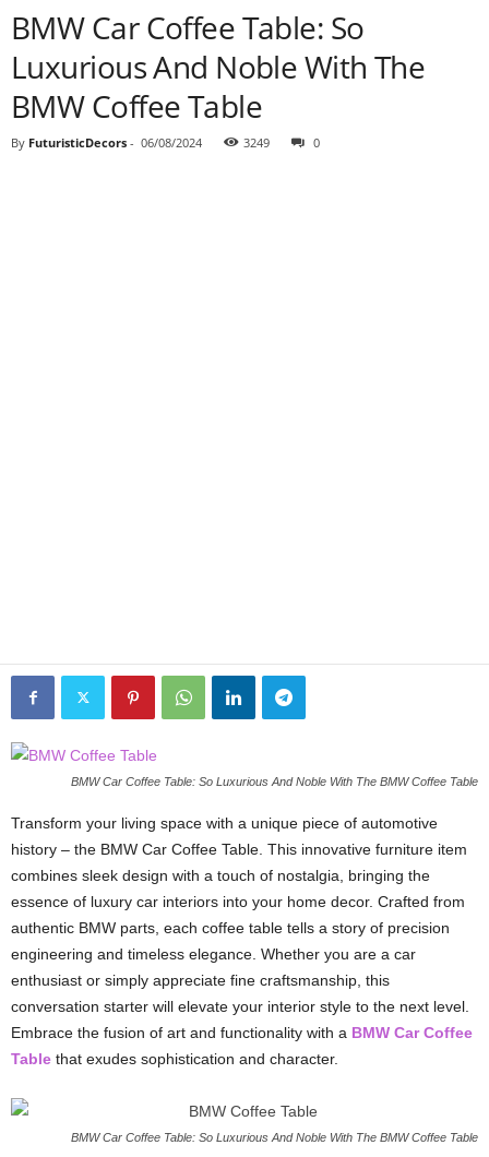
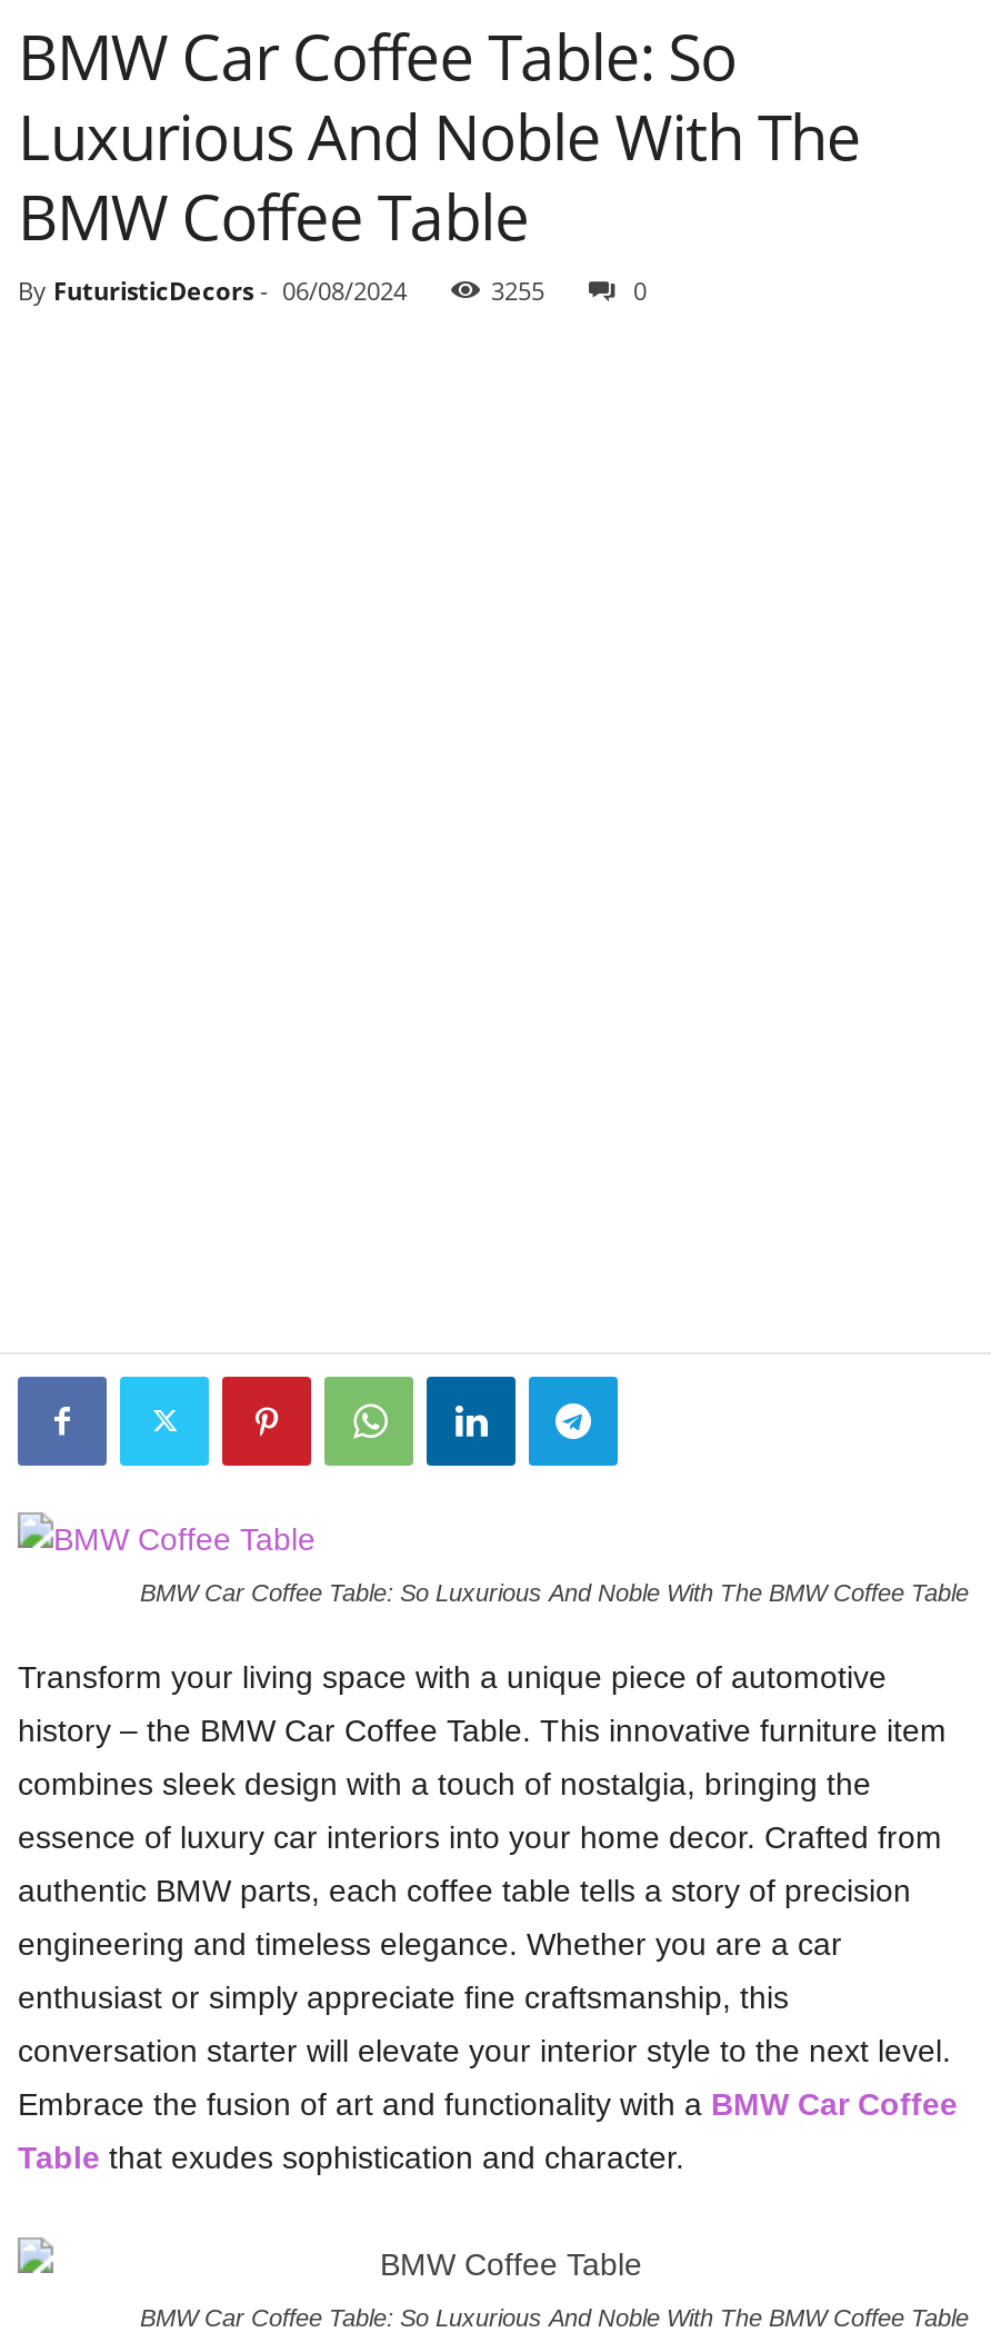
[243,134,270,151] 3249 -> [491,274,544,307] 3255

